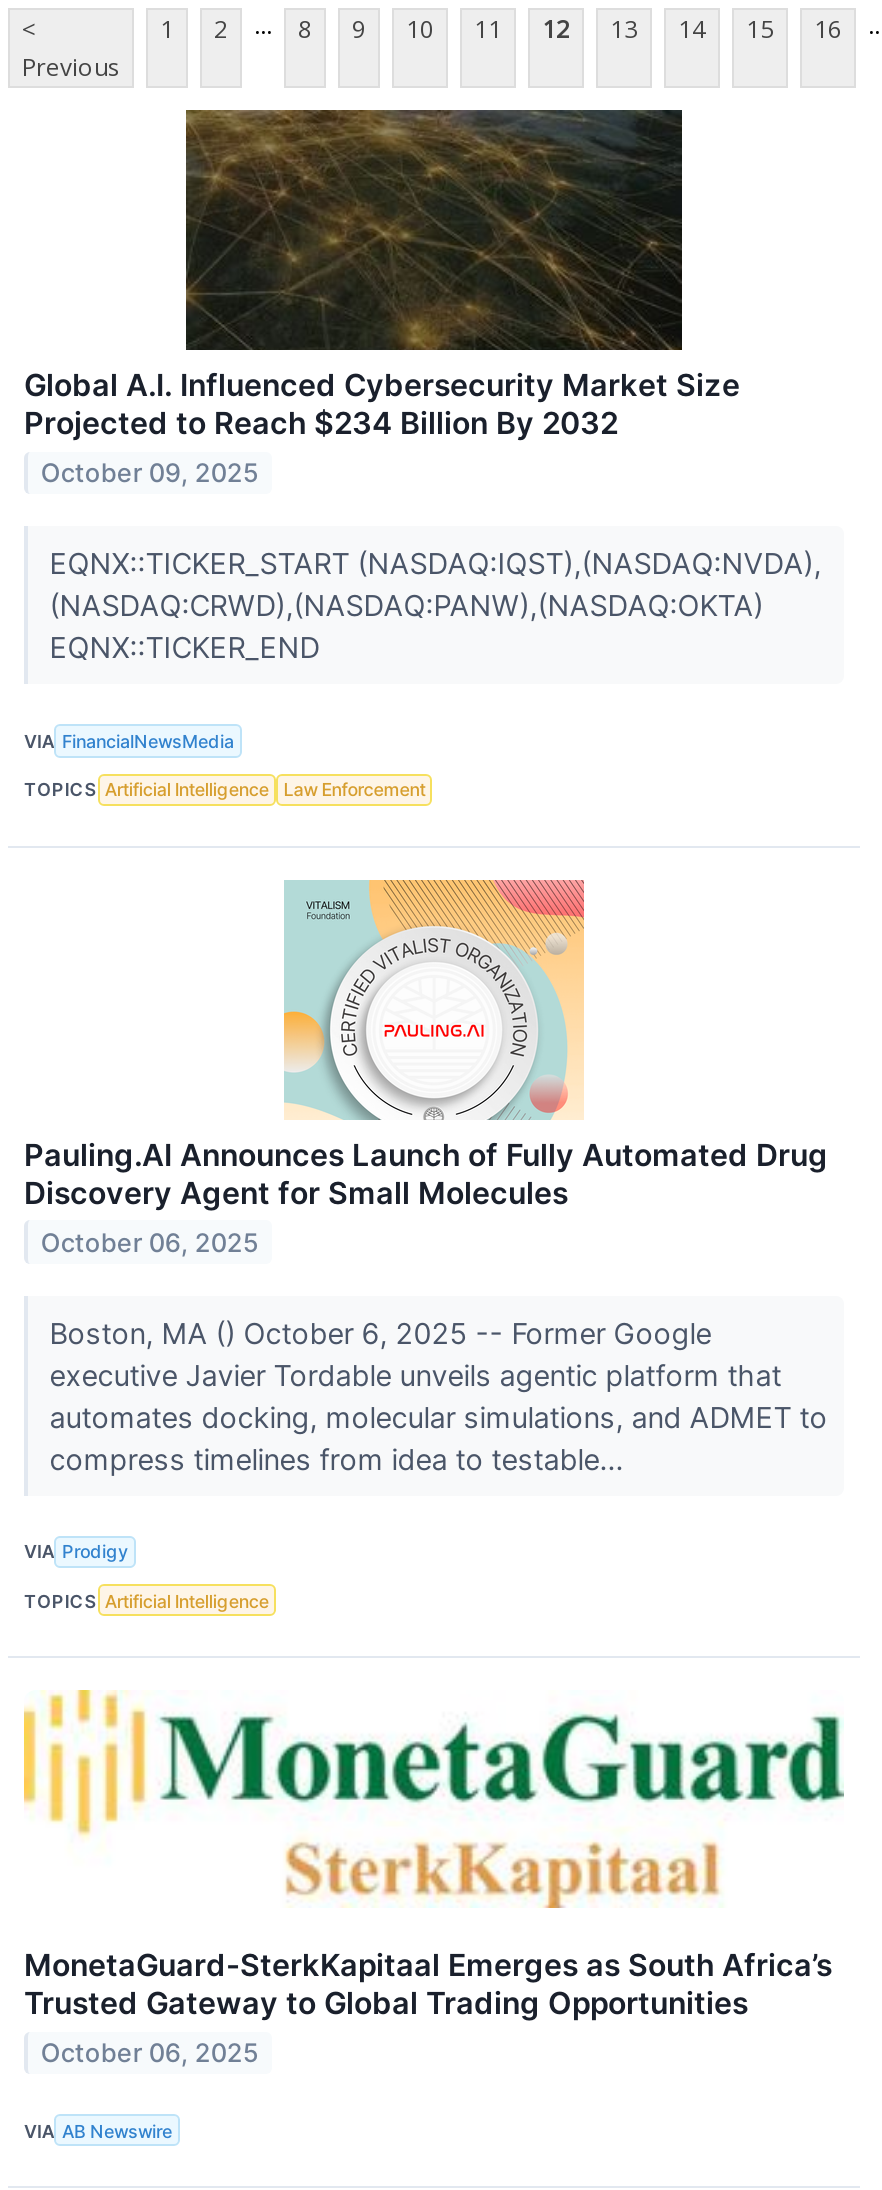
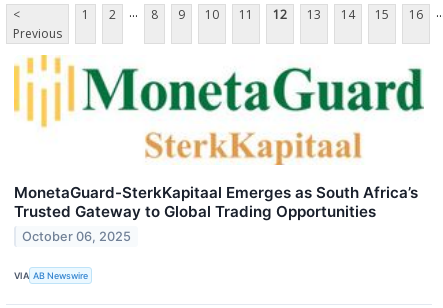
[24,108,822,800] [image] | Global A.I. Influenced Cybersecurity Market Size | Projected to Reach $234 Billion By 2032 | October 09, 2025 | EQNX::TICKER_START (NASDAQ:IQST),(NASDAQ:NVDA), | (NASDAQ:CRWD),(NASDAQ:PANW),(NASDAQ:OKTA) | EQNX::TICKER_END | VIA FinancialNewsMedia | TOPICS Artificial Intelligence | Law Enforcement -> none
[24,878,828,1611] [image] | Pauling.AI Announces Launch of Fully Automated Drug | Discovery Agent for Small Molecules | October 06, 2025 | Boston, MA () October 6, 2025 -- Former Google | executive Javier Tordable unveils agentic platform that | automates docking, molecular simulations, and ADMET to | compress timelines from idea to testable... | VIA Prodigy | TOPICS Artificial Intelligence -> none

